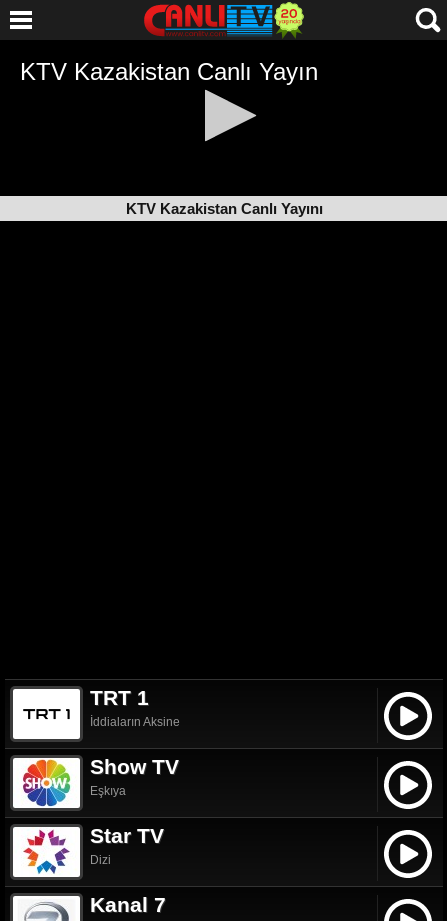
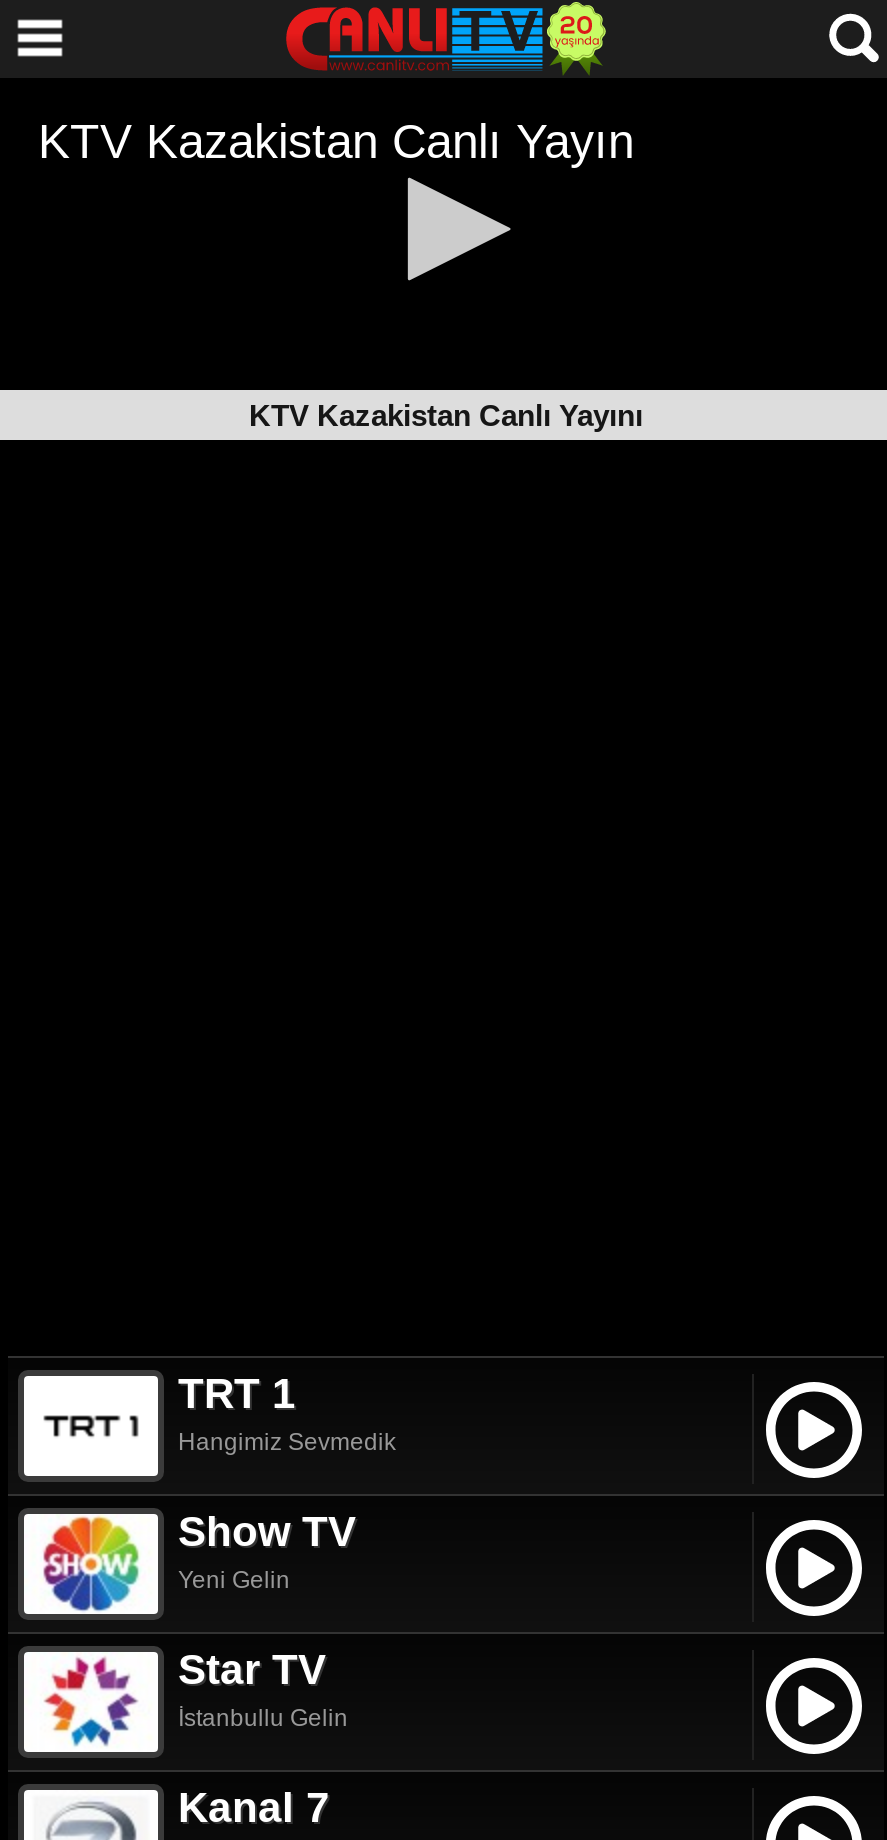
[90,715,180,729] İddiaların Aksine -> [178,1428,396,1456] Hangimiz Sevmedik
[90,784,126,798] Eşkıya -> [178,1566,290,1594] Yeni Gelin
[90,853,111,867] Dizi -> [178,1704,348,1732] İstanbullu Gelin

